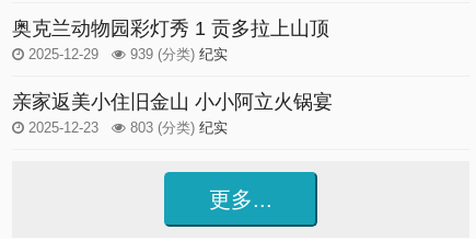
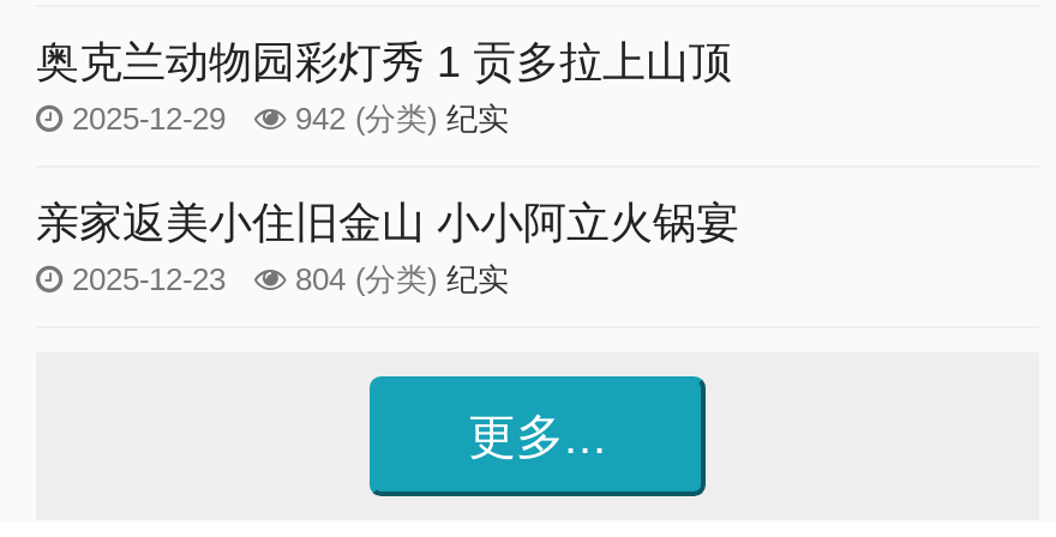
[24,46,228,62] 2025-12-29 939 (分类)纪实 -> [62,101,509,137] 2025-12-29 942 (分类)纪实
[24,119,228,136] 2025-12-23 803 (分类)纪实 -> [62,261,509,297] 2025-12-23 804 (分类)纪实

